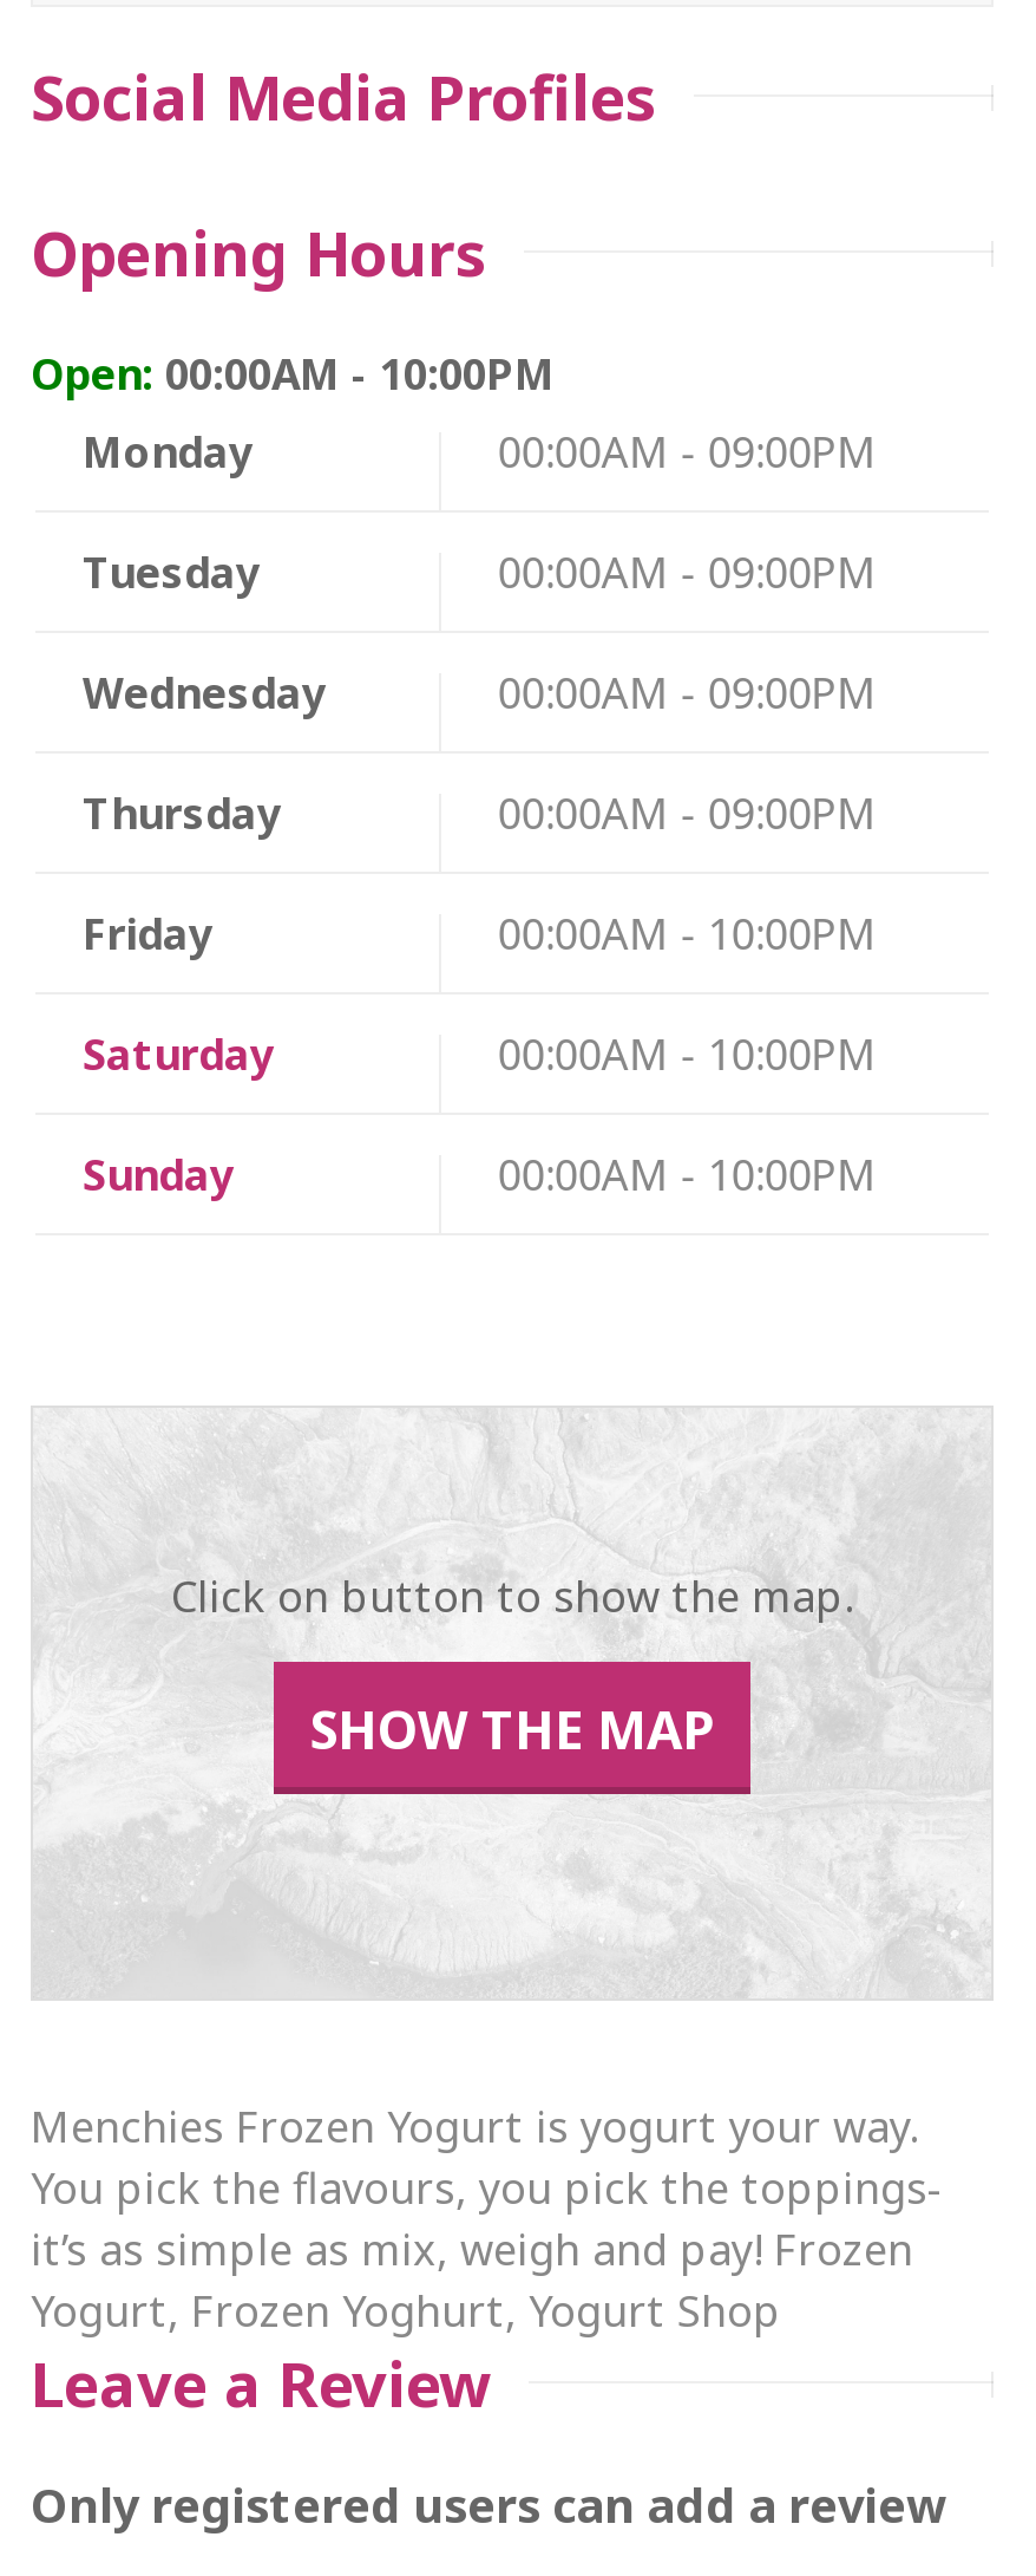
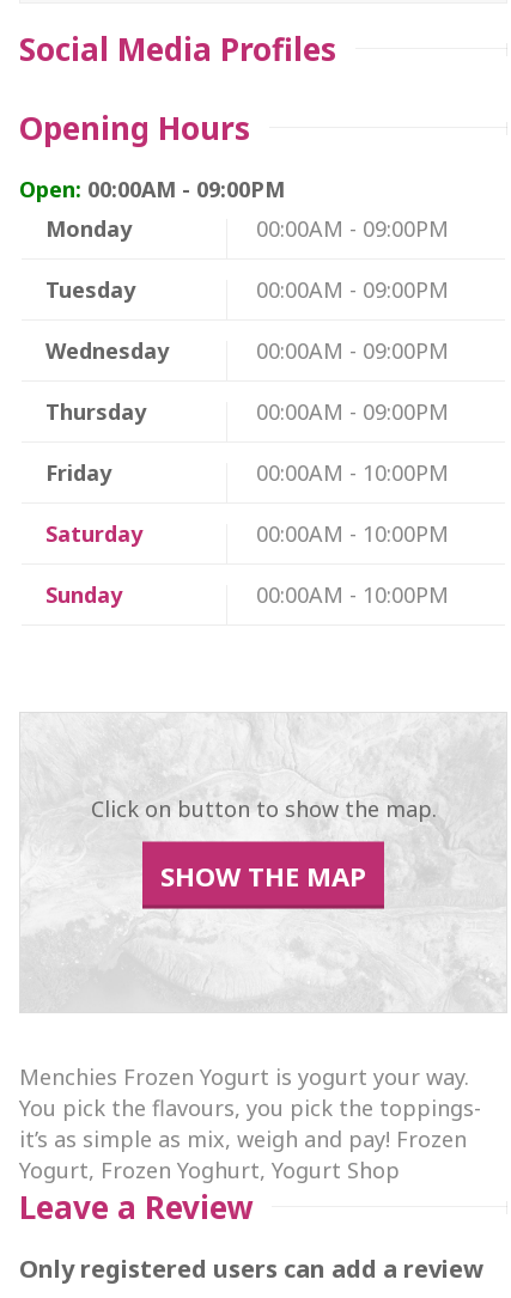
[31,345,555,402] Open: 00:00AM - 10:00PM -> [19,175,285,203] Open: 00:00AM - 09:00PM

